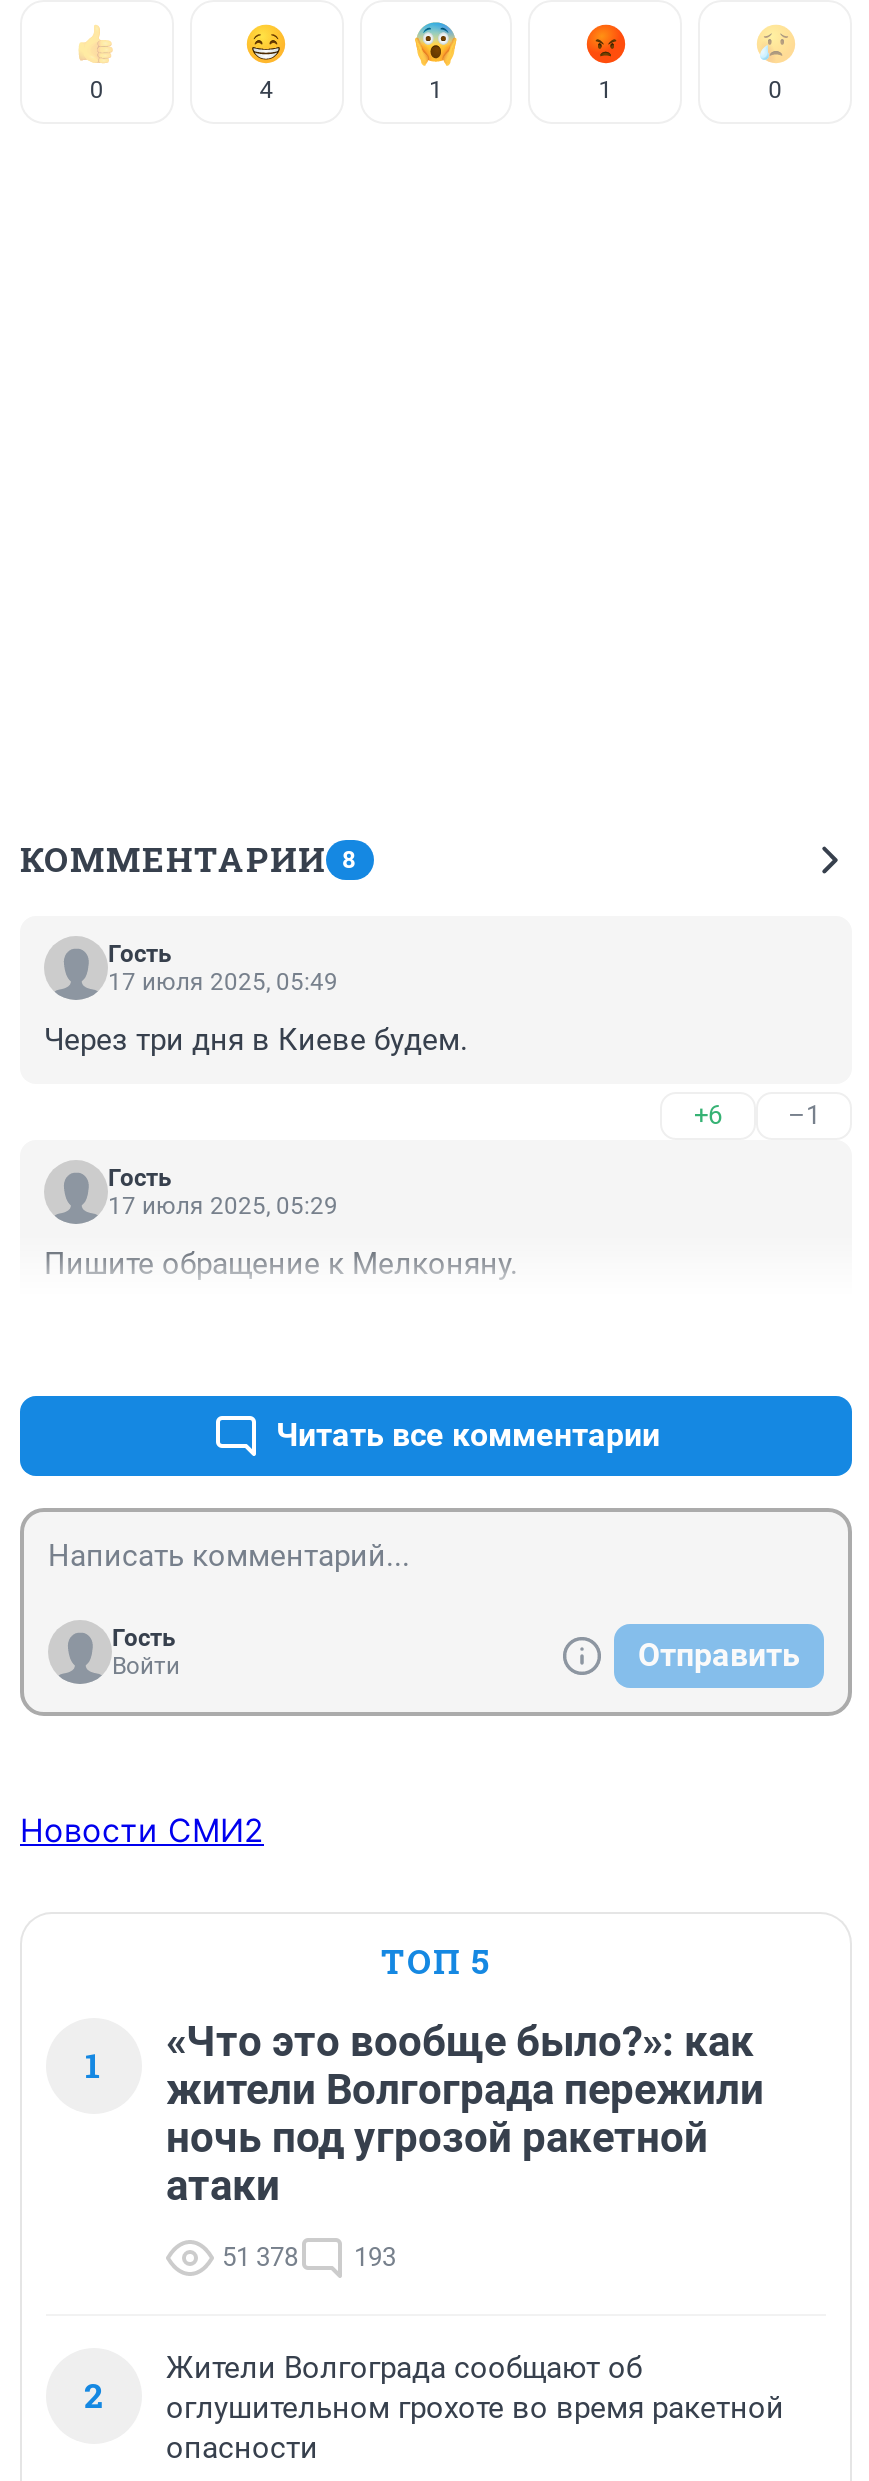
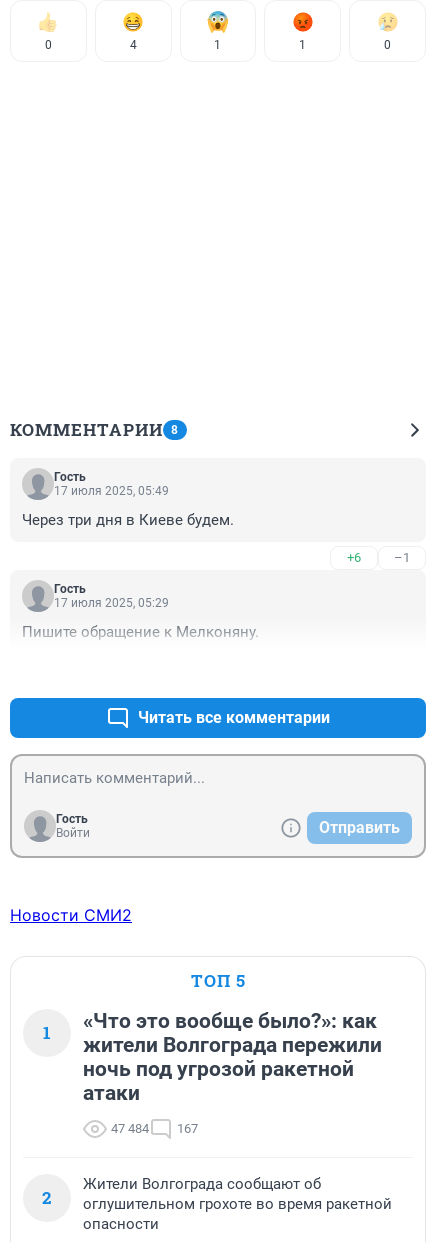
[222,2242,298,2272] 51 378 -> [111,1121,149,1136] 47 484
[354,2242,396,2272] 193 -> [177,1121,198,1136] 167

